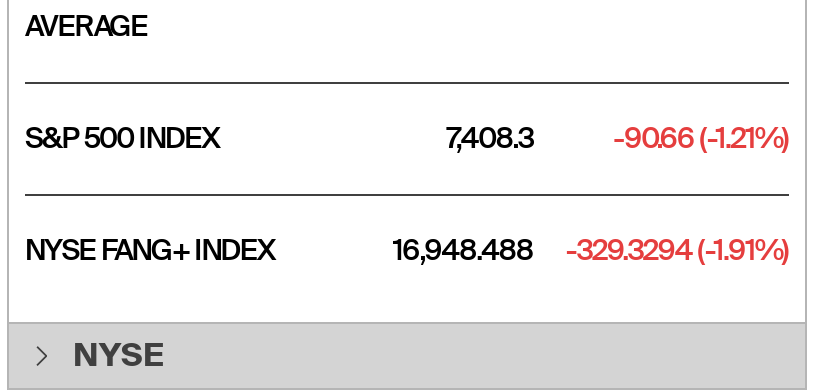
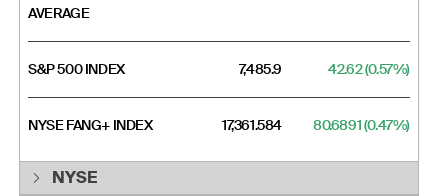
[447,120,533,156] 7,408.3 -> [239,60,282,78] 7,485.9
[613,120,789,156] -90.66(-1.21%) -> [328,60,410,78] 42.62(0.57%)
[393,232,533,268] 16,948.488 -> [222,116,282,134] 17,361.584
[565,232,789,268] -329.3294(-1.91%) -> [313,116,410,134] 80.6891(0.47%)

